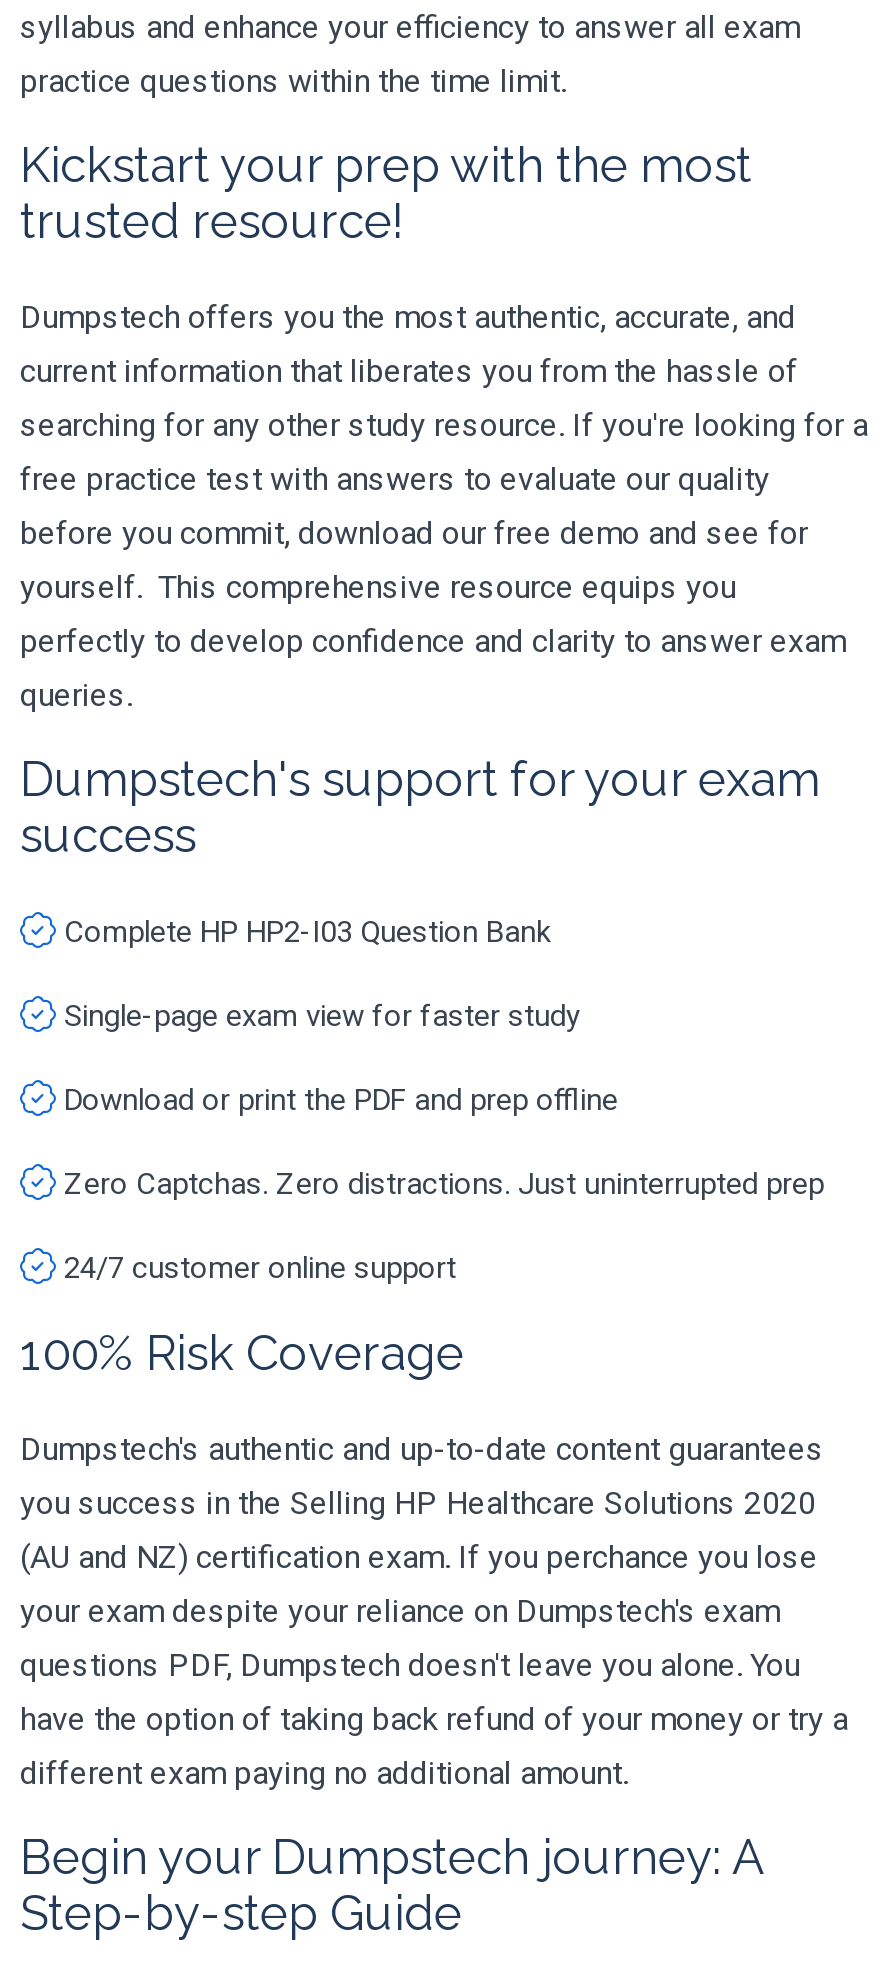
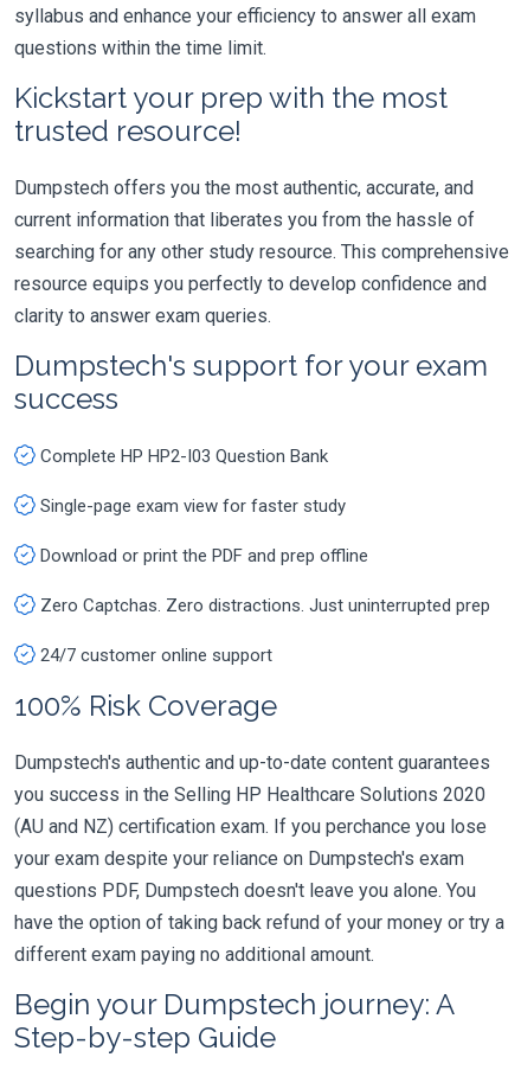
[20,62,566,100] practice questions within the time limit. -> [14,37,266,59] questions within the time limit.
[20,406,868,714] searching for any other study resource. If you're looking for a | free practice test with answers to evaluate our quality | before you commit, download our free demo and see for | yourself. This comprehensive resource equips you | perfectly to develop confidence and clarity to answer exam | queries. -> [14,241,509,327] searching for any other study resource. This comprehensive | resource equips you perfectly to develop confidence and | clarity to answer exam queries.

